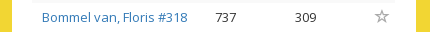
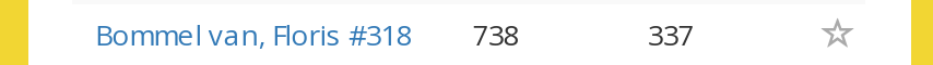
[42,8,236,26] Bommel van, Floris #318 737 -> [95,15,519,54] Bommel van, Floris #318 738
[295,8,316,26] 309 -> [648,15,694,54] 337

